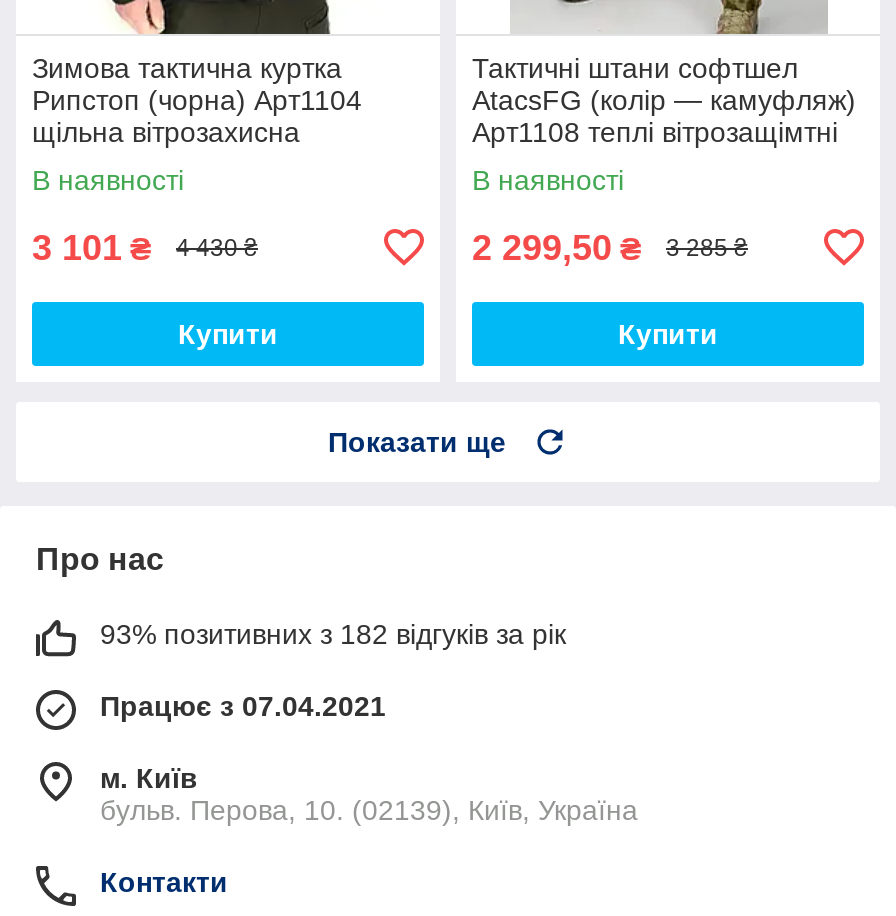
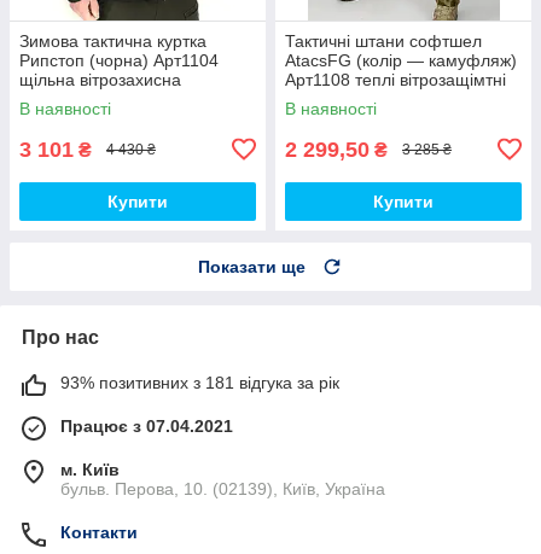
[100,617,566,649] 93% позитивних з 182 відгуків за рік -> [60,373,339,392] 93% позитивних з 181 відгука за рік

